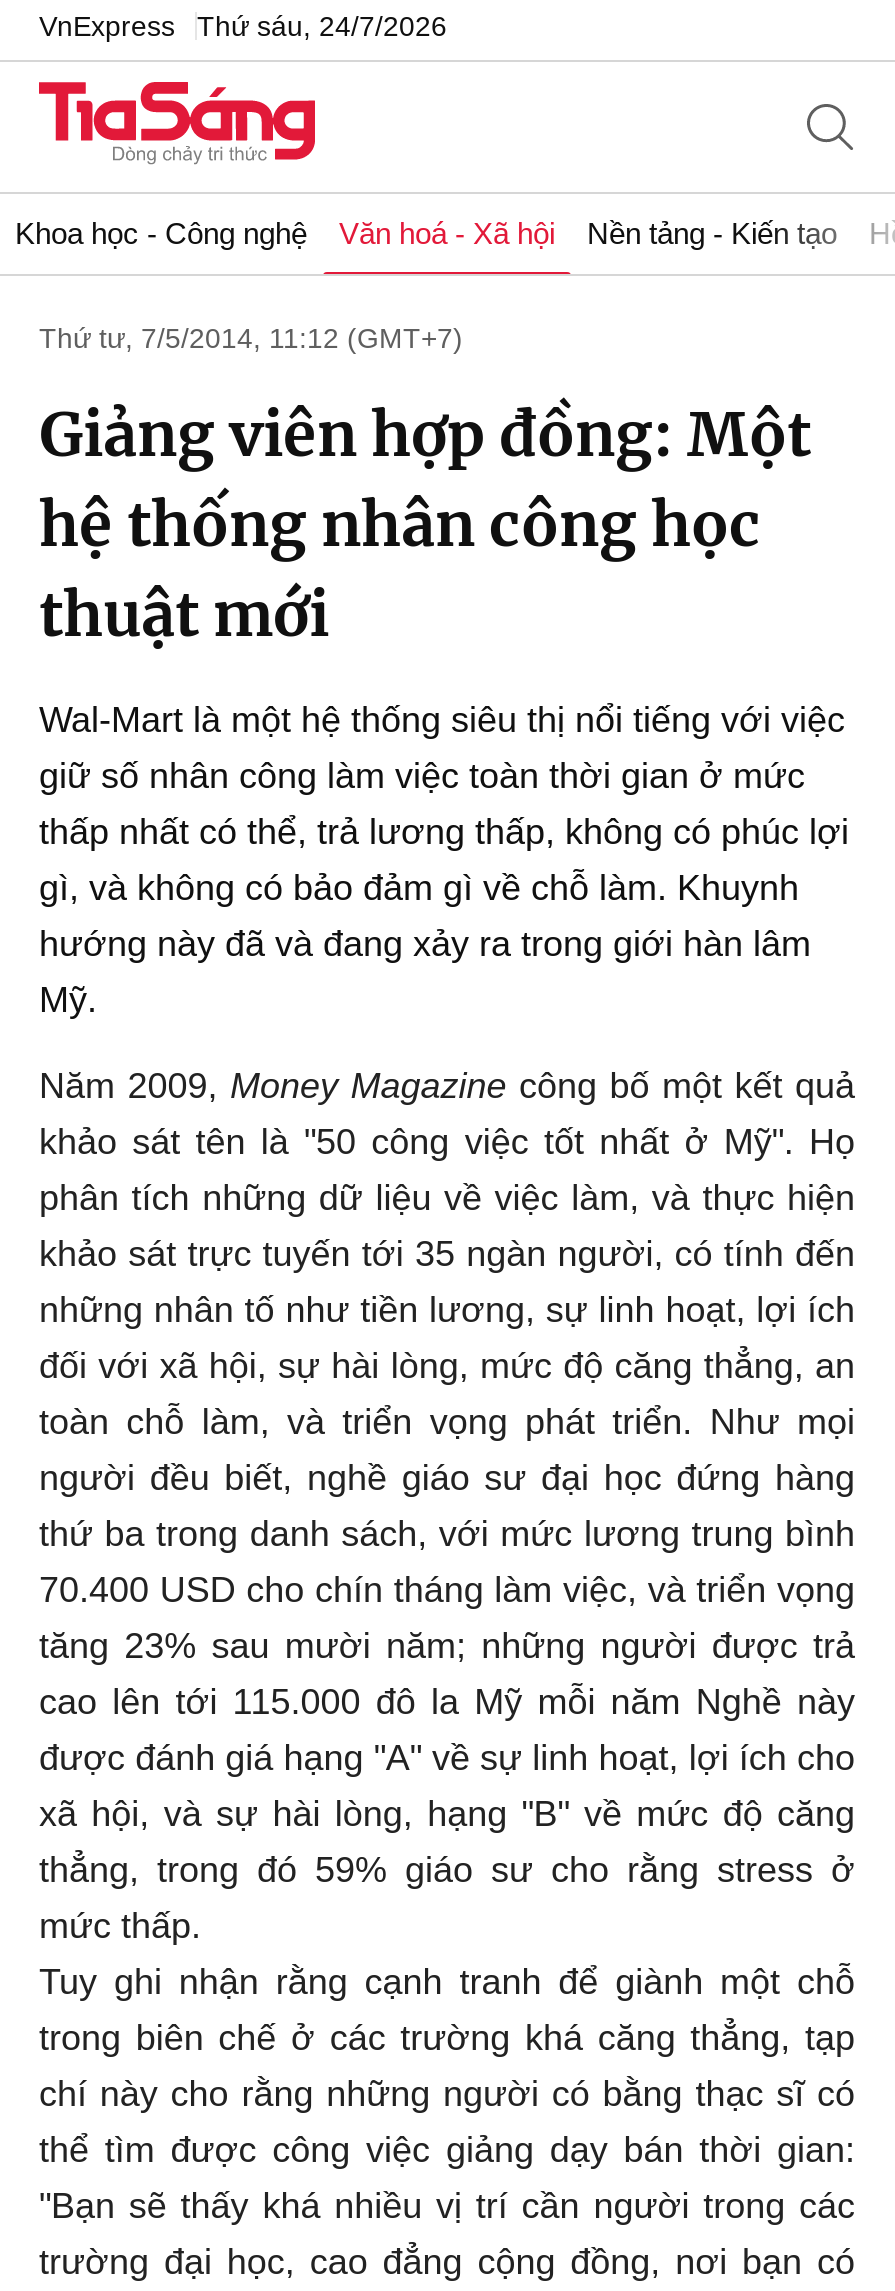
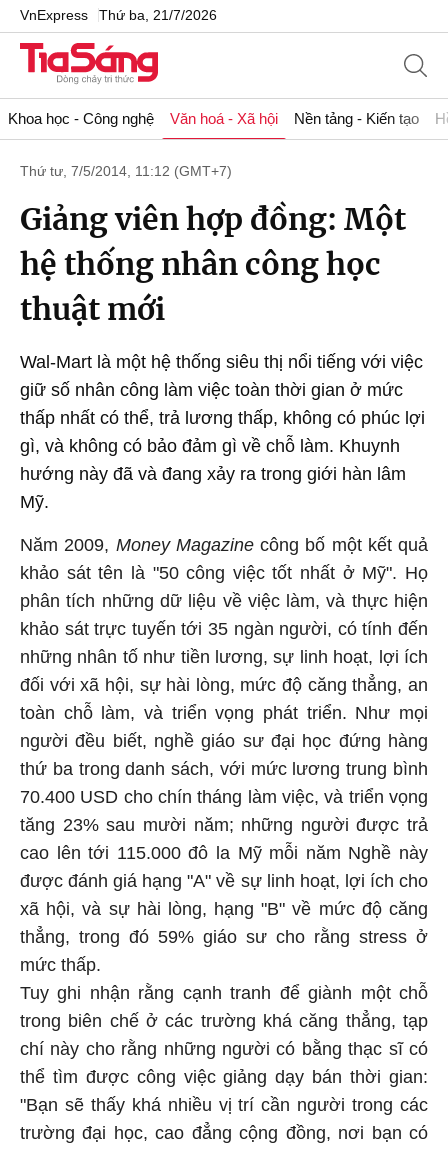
[39,9,447,41] VnExpress Thứ sáu, 24/7/2026 -> [20,6,217,22] VnExpress Thứ ba, 21/7/2026

